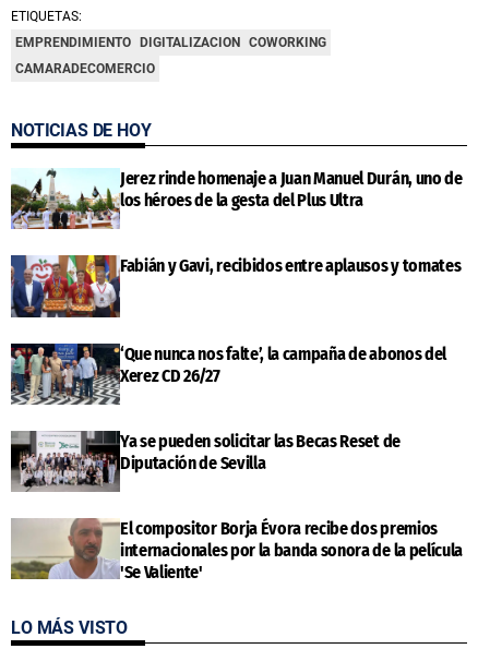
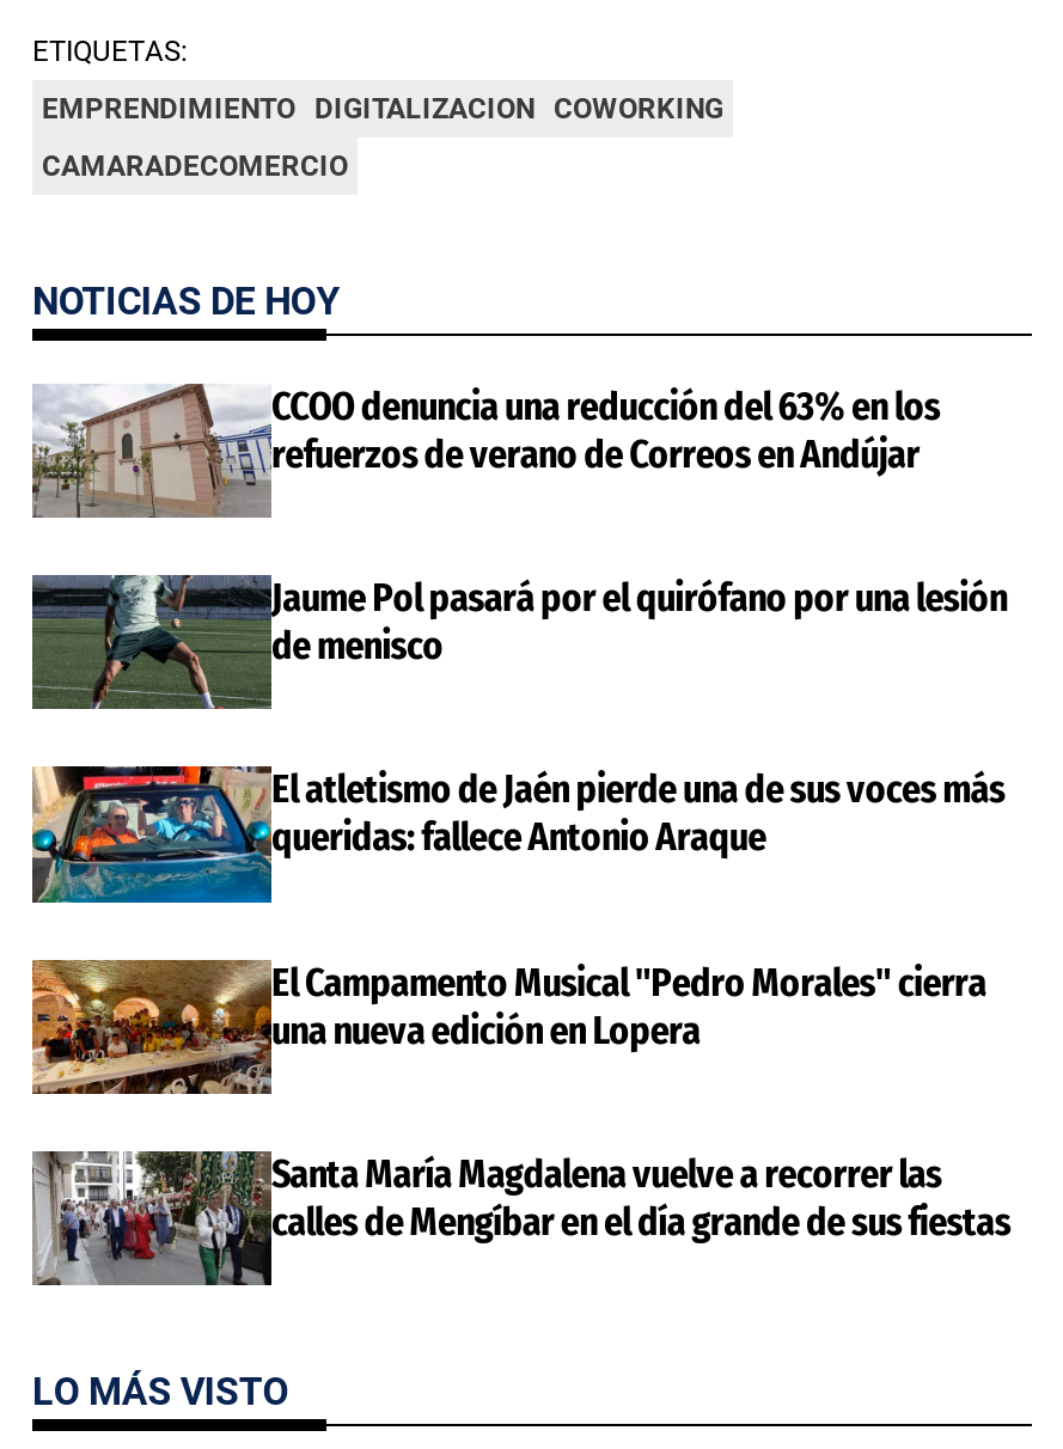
[10,168,462,230] [image] | Jerez rinde homenaje a Juan Manuel Durán, uno de | los héroes de la gesta del Plus Ultra -> [30,381,940,518] [image] | CCOO denuncia una reducción del 63% en los | refuerzos de verano de Correos en Andújar
[10,254,461,319] [image] | Fabián y Gavi, recibidos entre aplausos y tomates -> [30,573,1007,711] [image] | Jaume Pol pasará por el quirófano por una lesión | de menisco
[10,342,446,406] [image] | ‘Que nunca nos falte’, la campaña de abonos del | Xerez CD 26/27 -> [32,764,1005,905] [image] | El atletismo de Jaén pierde una de sus voces más | queridas: fallece Antonio Araque
[10,431,400,492] [image] | Ya se pueden solicitar las Becas Reset de | Diputación de Sevilla -> [30,958,986,1094] [image] | El Campamento Musical "Pedro Morales" cierra | una nueva edición en Lopera
[11,517,463,583] [image] | El compositor Borja Évora recibe dos premios | internacionales por la banda sonora de la película | 'Se Valiente' -> [32,1149,1010,1288] [image] | Santa María Magdalena vuelve a recorrer las | calles de Mengíbar en el día grande de sus fiestas

